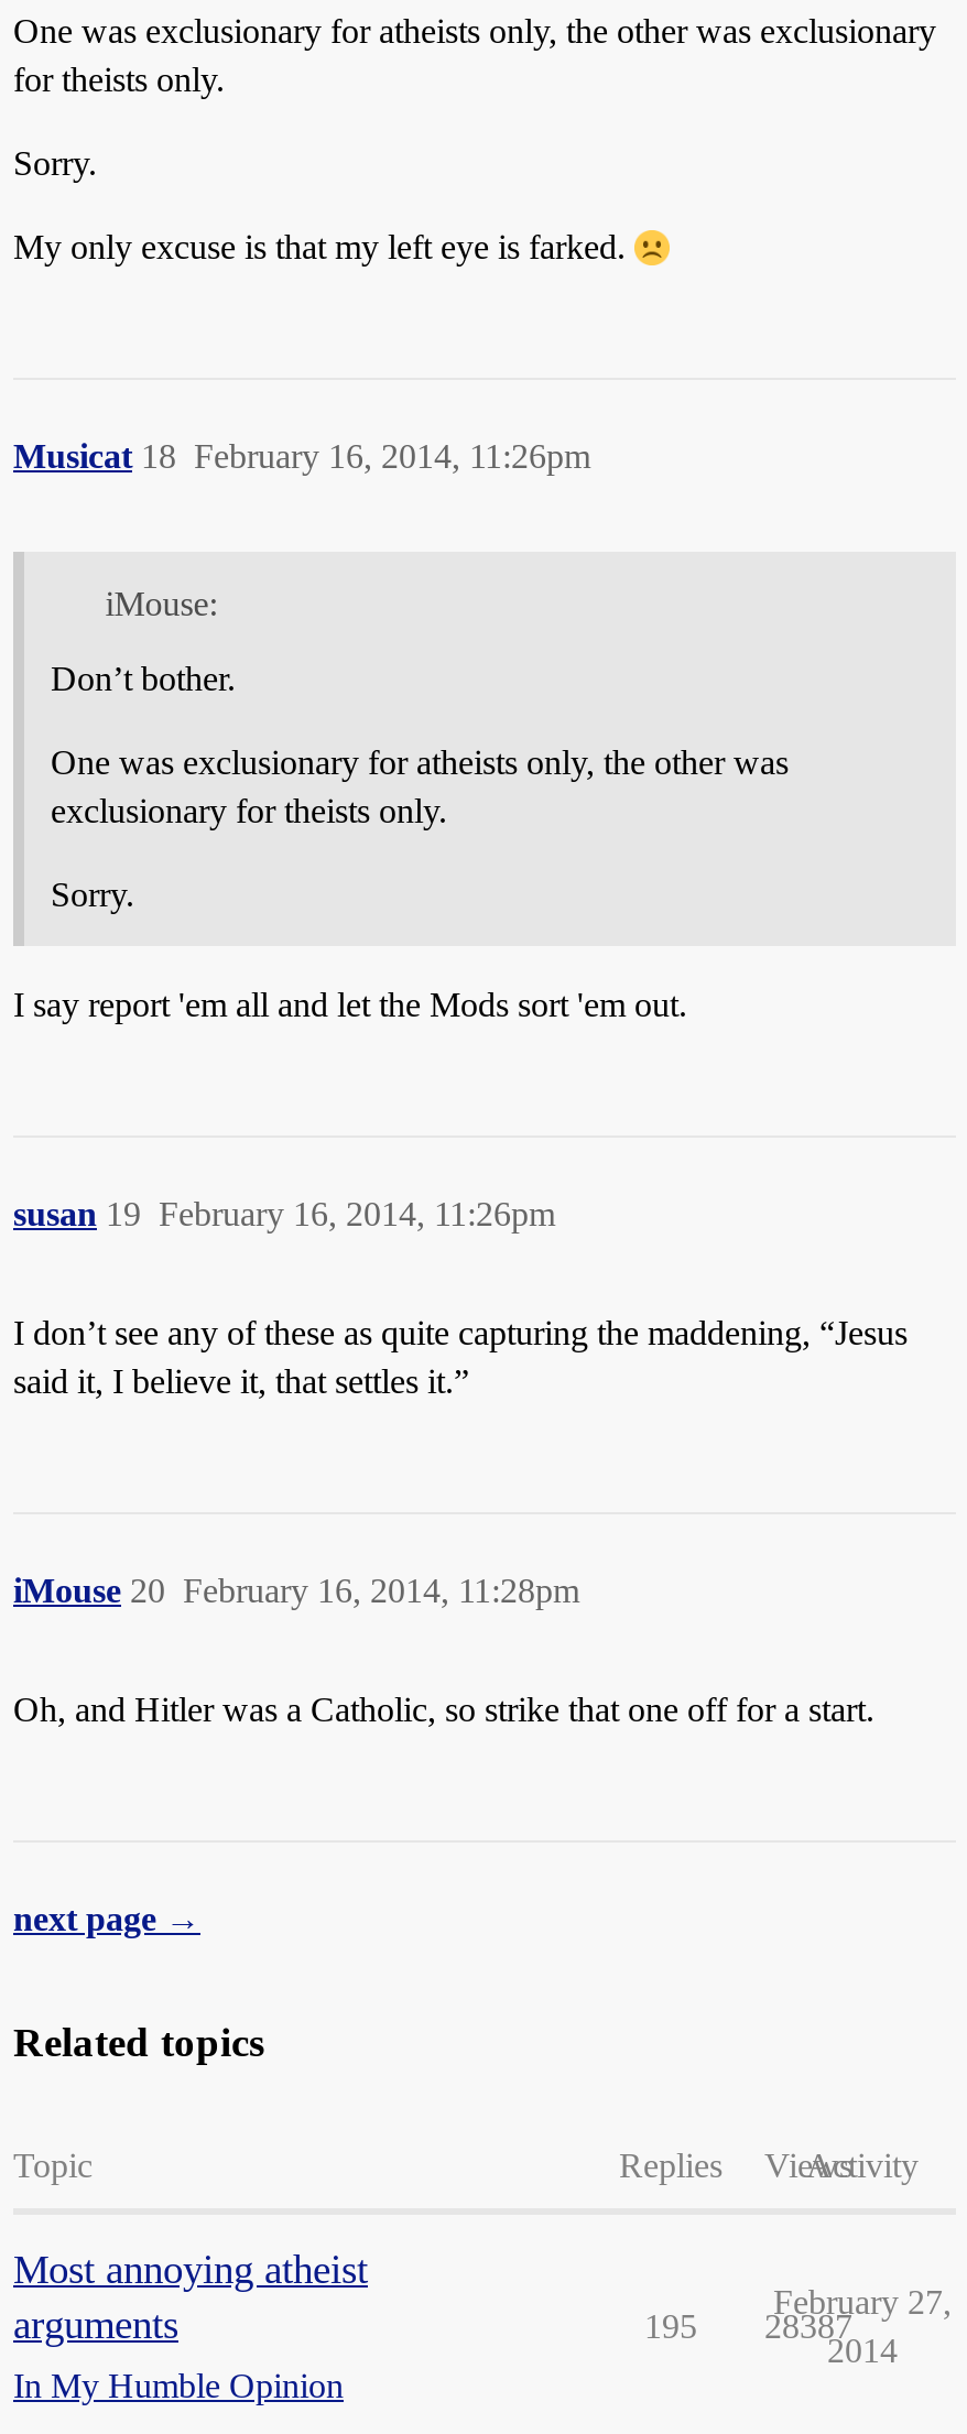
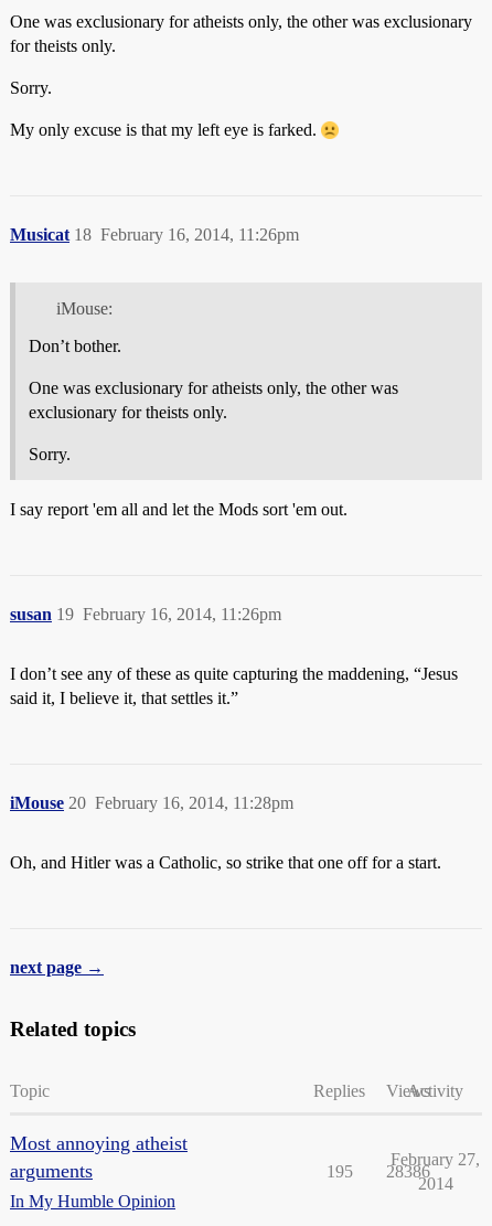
[644,2308,852,2345] 195 28387 -> [326,1162,430,1181] 195 28386

